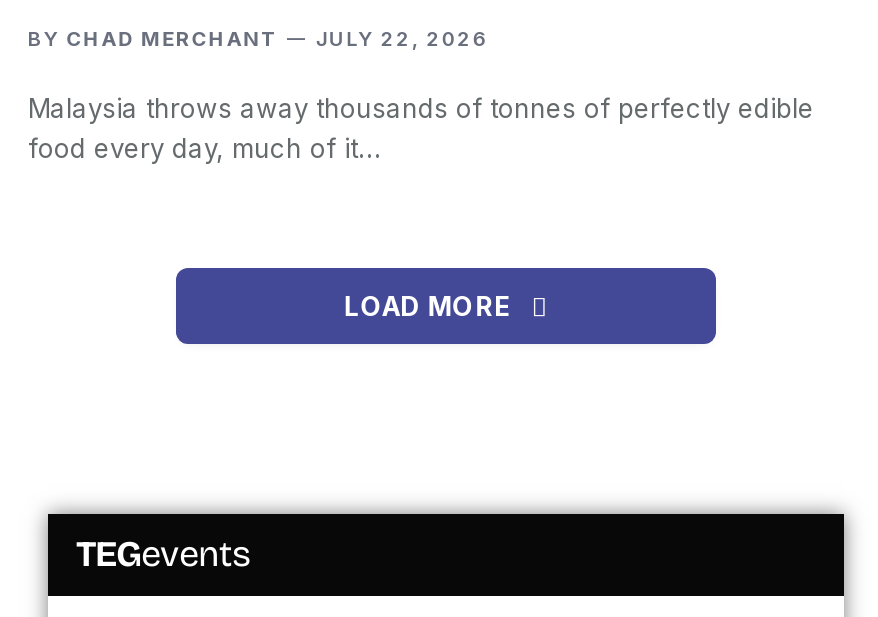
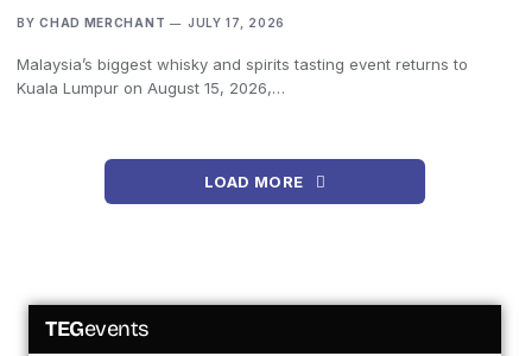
[28,26,488,50] BY CHAD MERCHANT JULY 22, 2026 -> [17,16,285,30] BY CHAD MERCHANT JULY 17, 2026
[28,92,814,164] Malaysia throws away thousands of tonnes of perfectly edible | food every day, much of it… -> [17,55,468,98] Malaysia’s biggest whisky and spirits tasting event returns to | Kuala Lumpur on August 15, 2026,…

